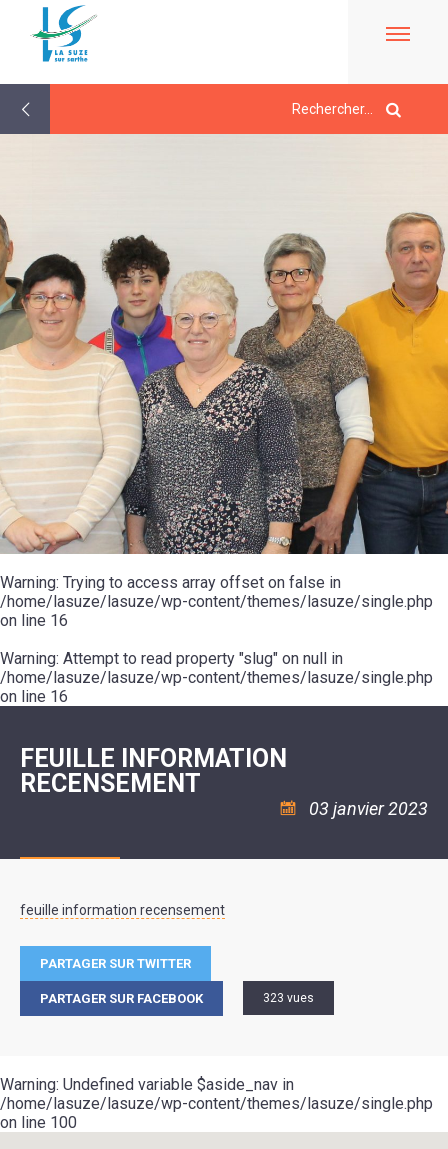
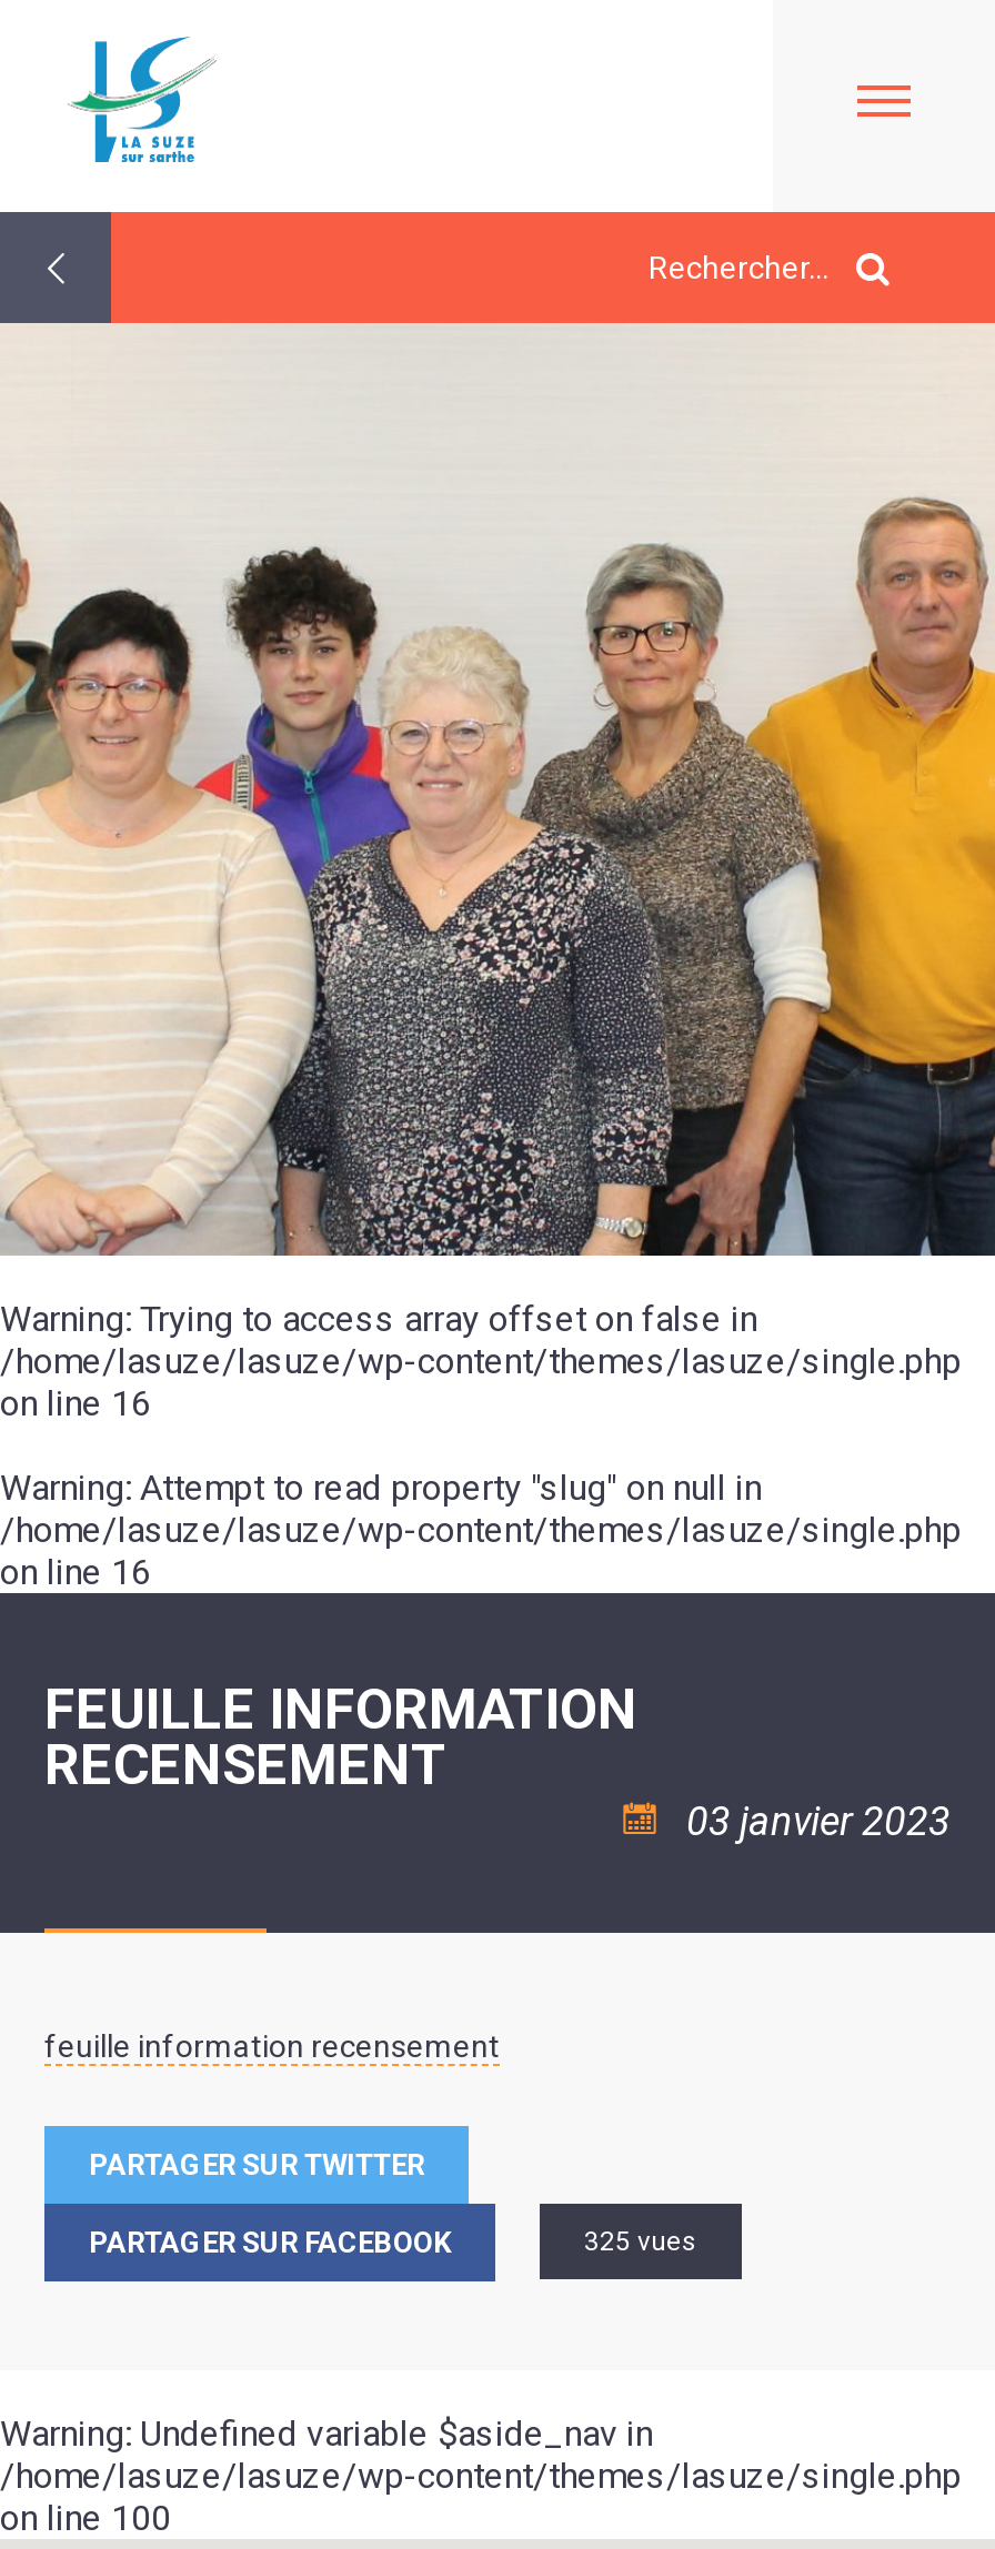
[263,991,314,1005] 323 vues -> [584,2226,697,2257] 325 vues

